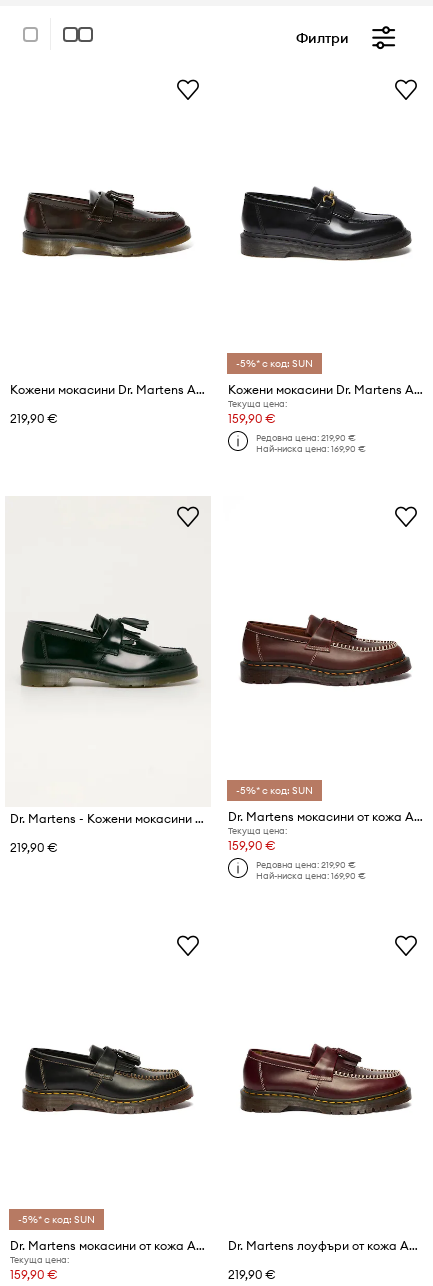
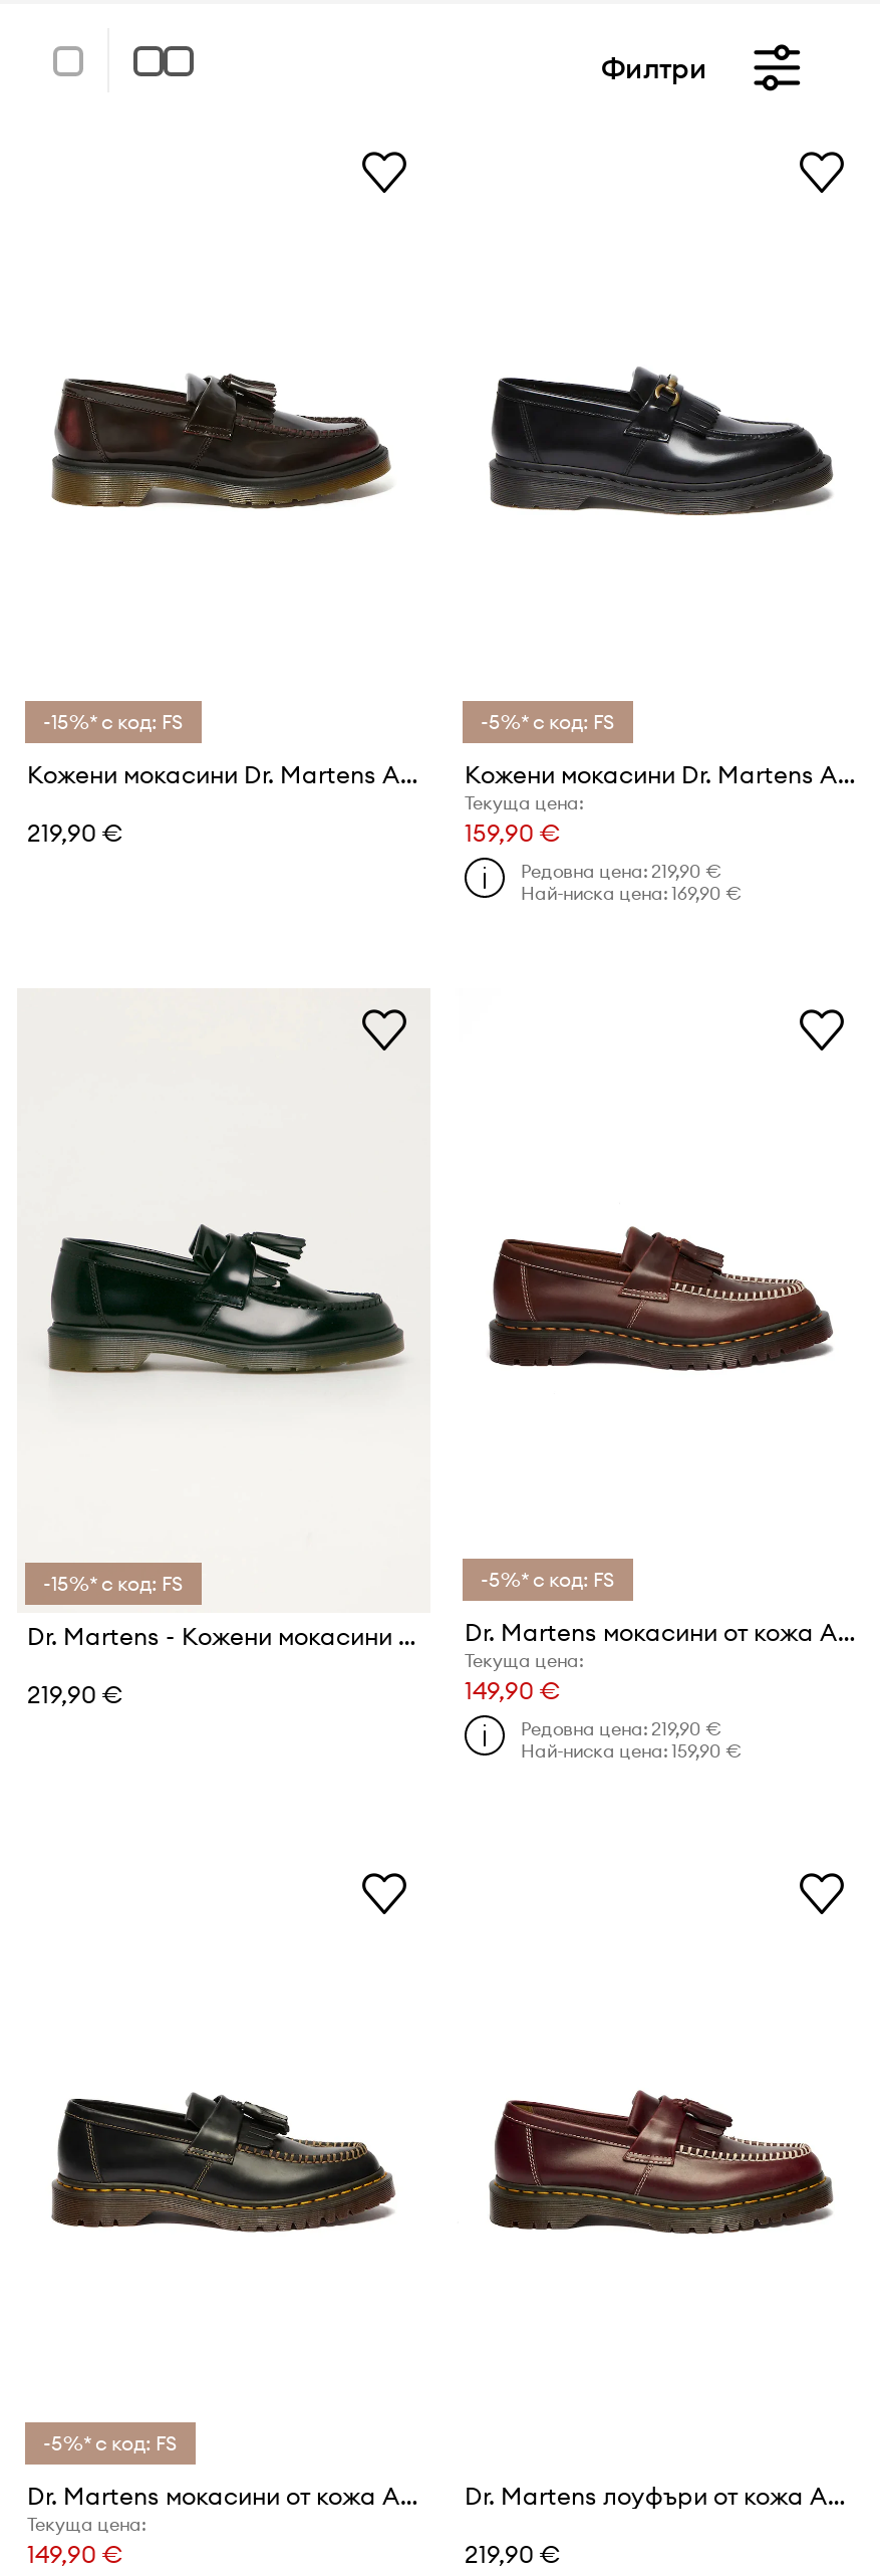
none -> [43,709,184,735] -15%* с код: FS
[236,357,313,370] -5%* с код: SUN -> [481,709,615,735] -5%* с код: FS
none -> [43,1571,184,1597] -15%* с код: FS
[236,784,313,797] -5%* с код: SUN -> [481,1567,615,1594] -5%* с код: FS
[228,838,276,853] 159,90 € -> [465,1676,561,1706] 149,90 €
[256,870,366,881] Най-ниска цена: 169,90 € -> [521,1739,742,1761] Най-ниска цена: 159,90 €
[18,1213,95,1226] -5%* с код: SUN -> [43,2430,178,2456] -5%* с код: FS
[10,1267,58,1282] 159,90 € -> [27,2538,123,2568] 149,90 €

